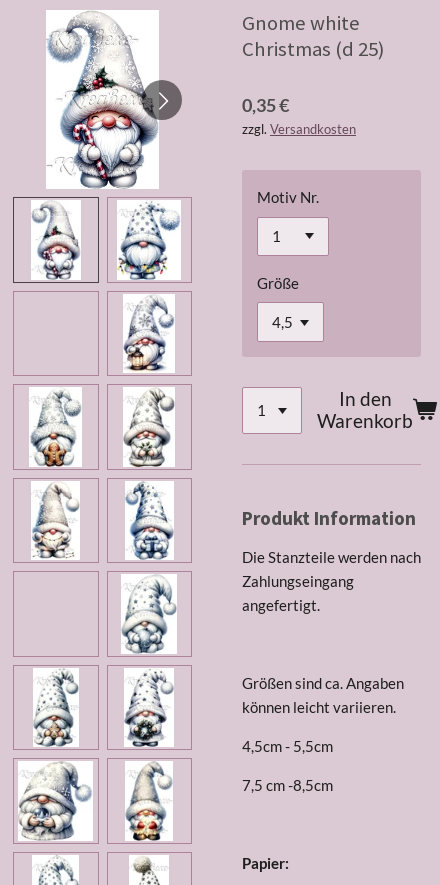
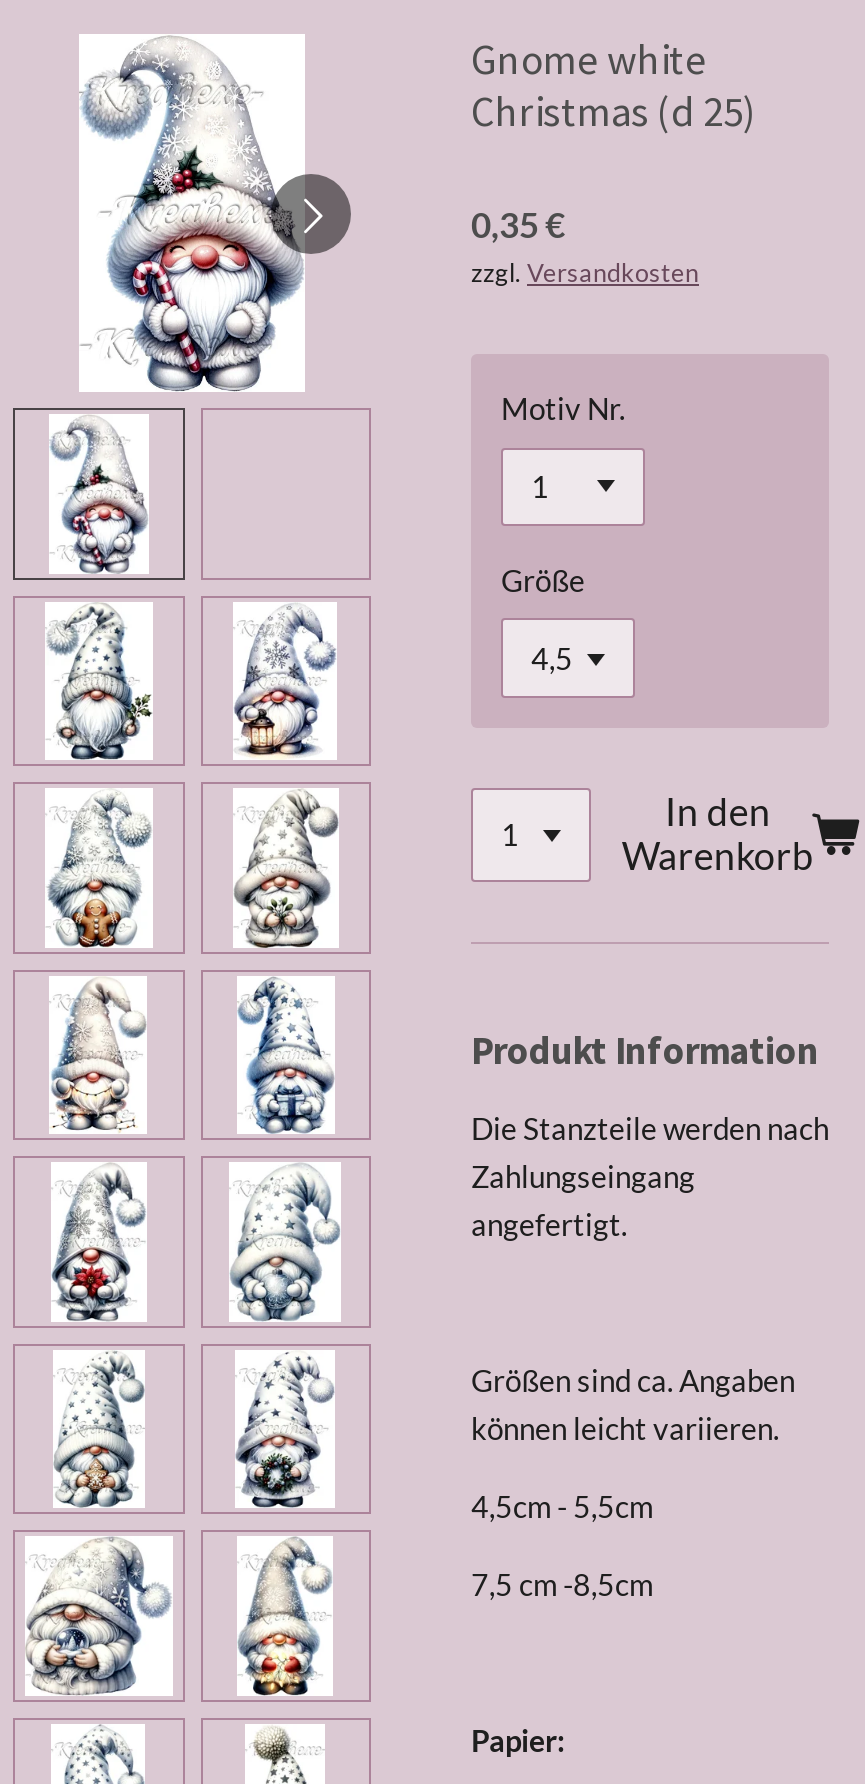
[117,200,181,280] [image] -> none
none -> [45,602,153,762] [image]
none -> [51,1162,147,1322] [image]

